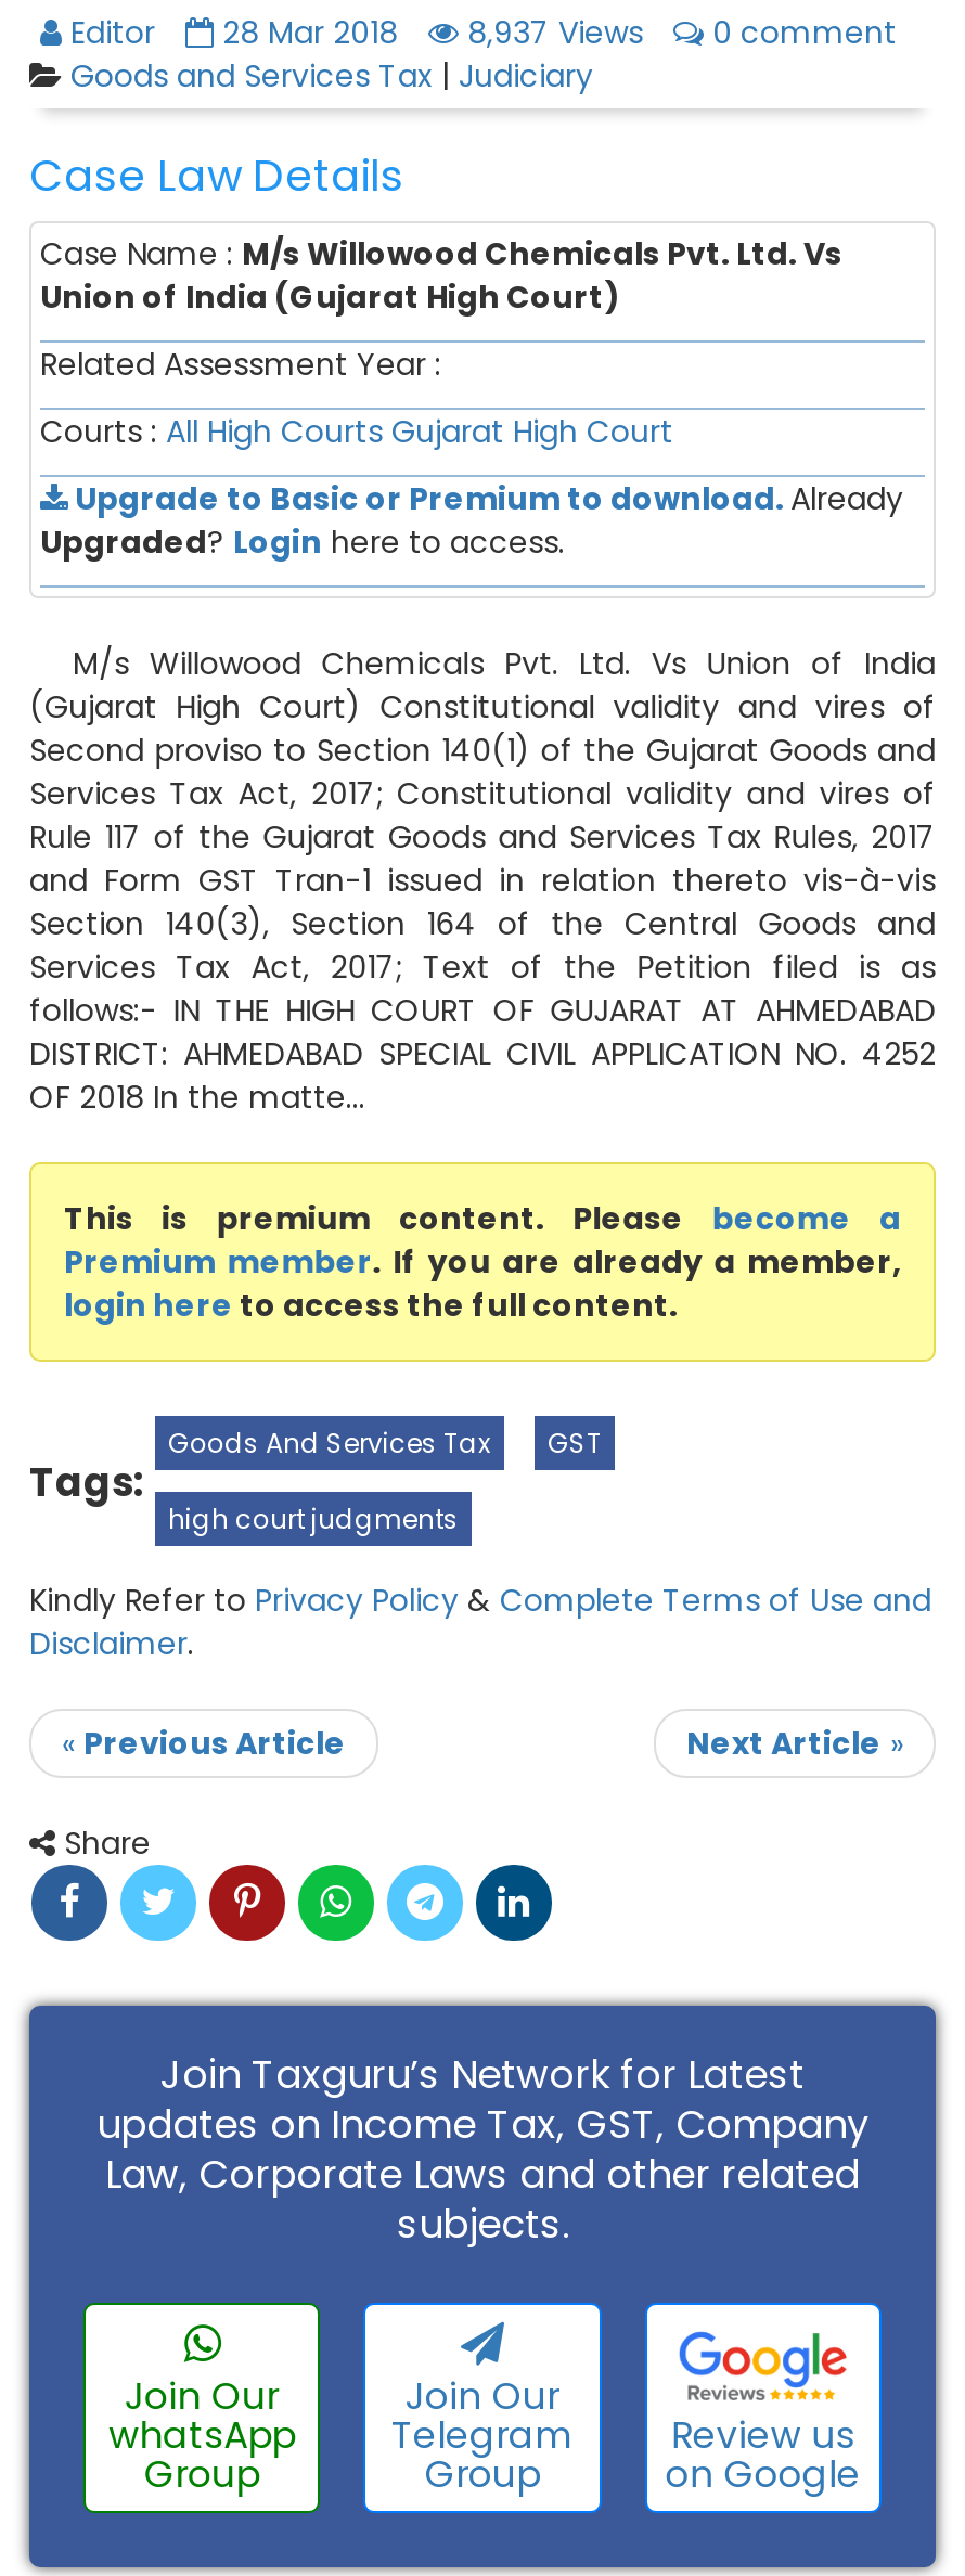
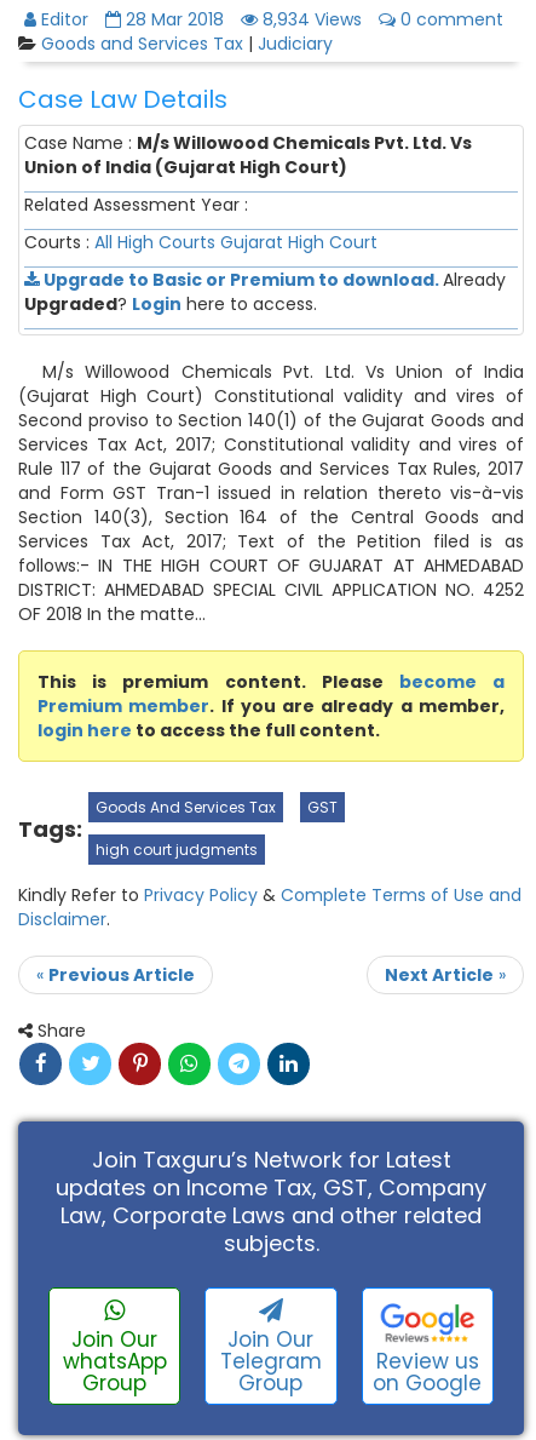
[62,11,897,54] Editor 28 Mar 2018 8,937 Views 0 comment -> [36,7,503,31] Editor 28 Mar 2018 8,934 Views 0 comment

